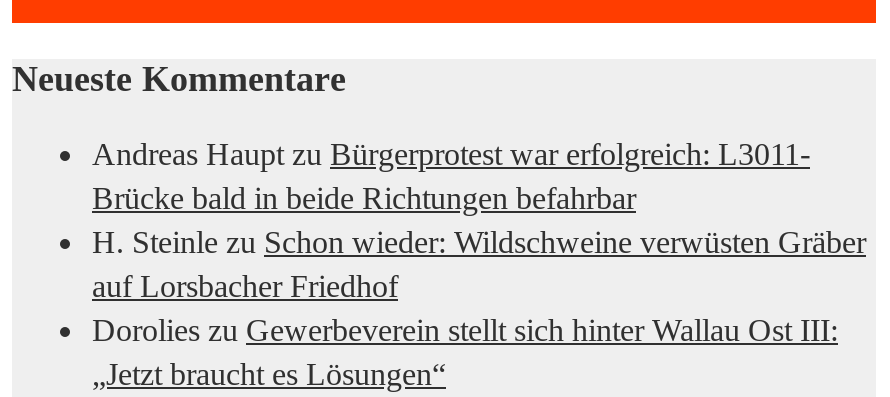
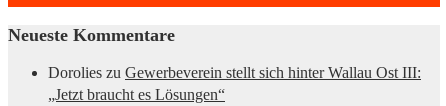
[92,138,866,304] Andreas Haupt zu Bürgerprotest war erfolgreich: L3011- | Brücke bald in beide Richtungen befahrbar | H. Steinle zu Schon wieder: Wildschweine verwüsten Gräber | auf Lorsbacher Friedhof -> none

